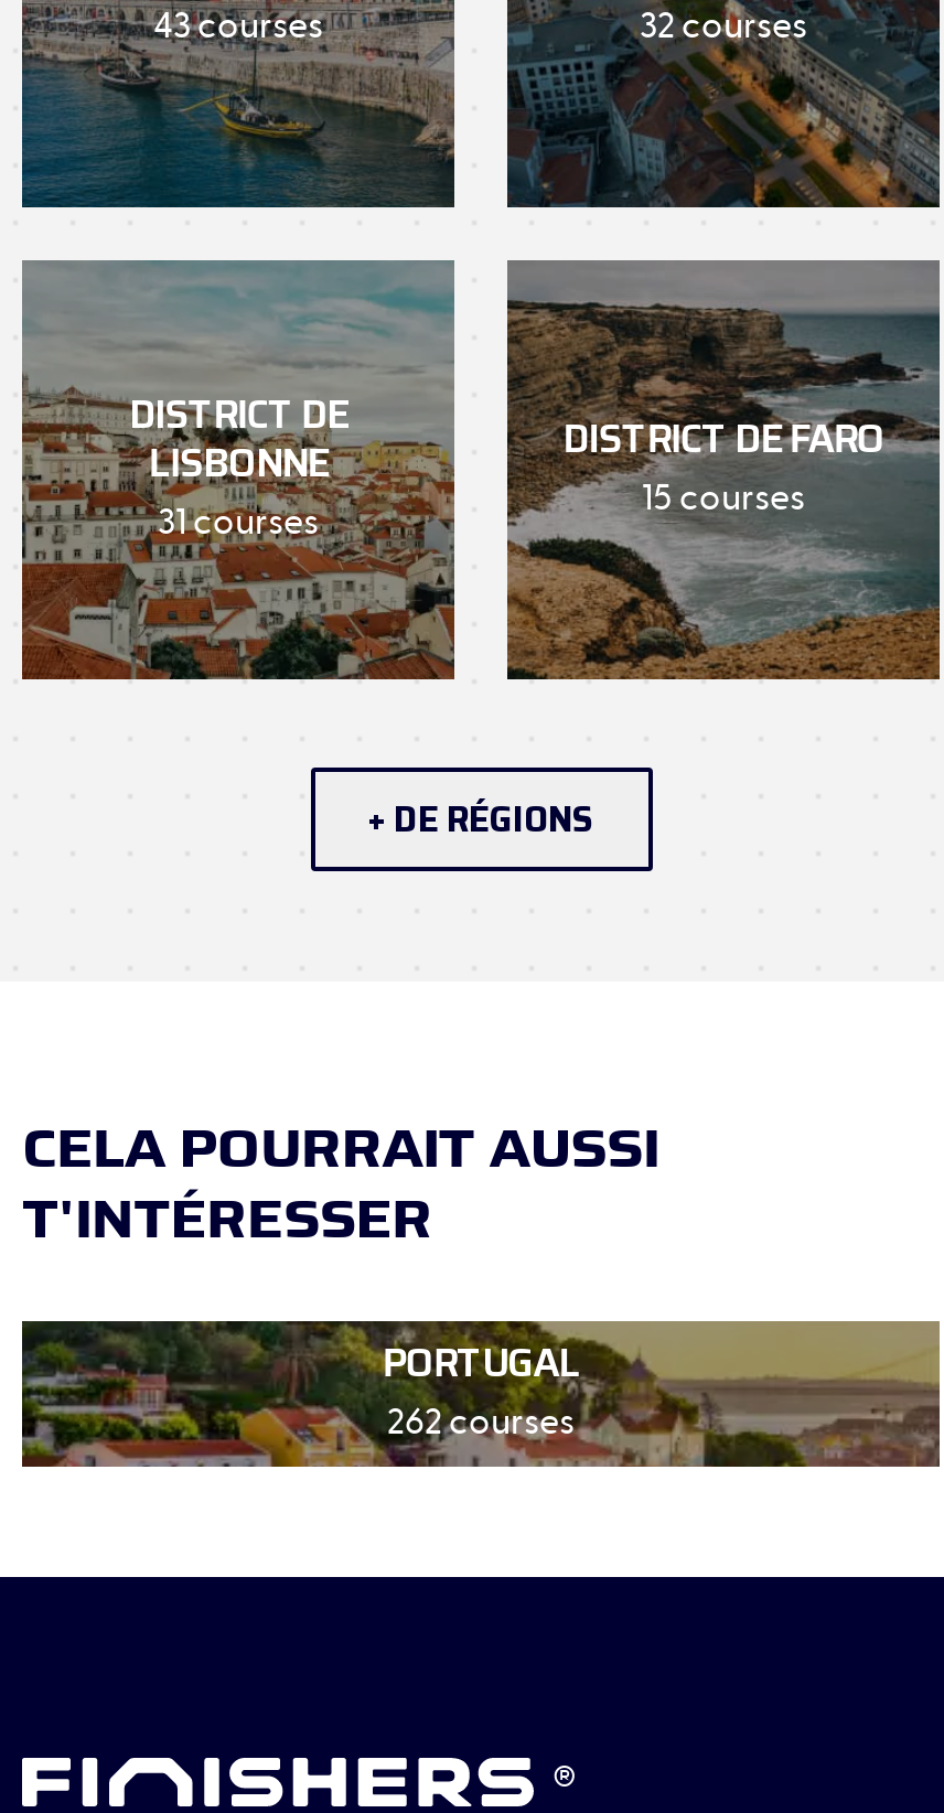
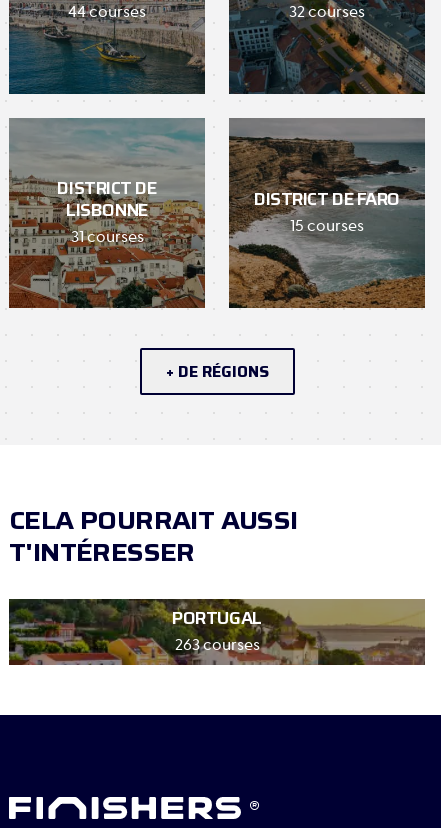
[153,9,323,44] 43 courses -> [68,4,146,20] 44 courses
[387,1405,575,1440] 262 courses -> [174,637,259,653] 263 courses

